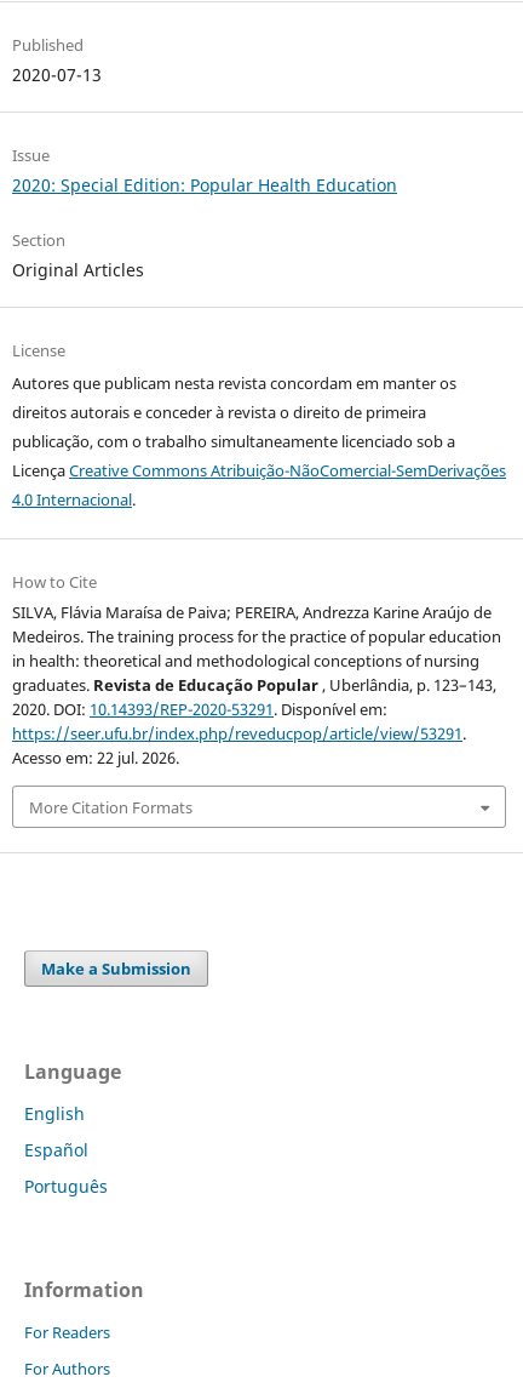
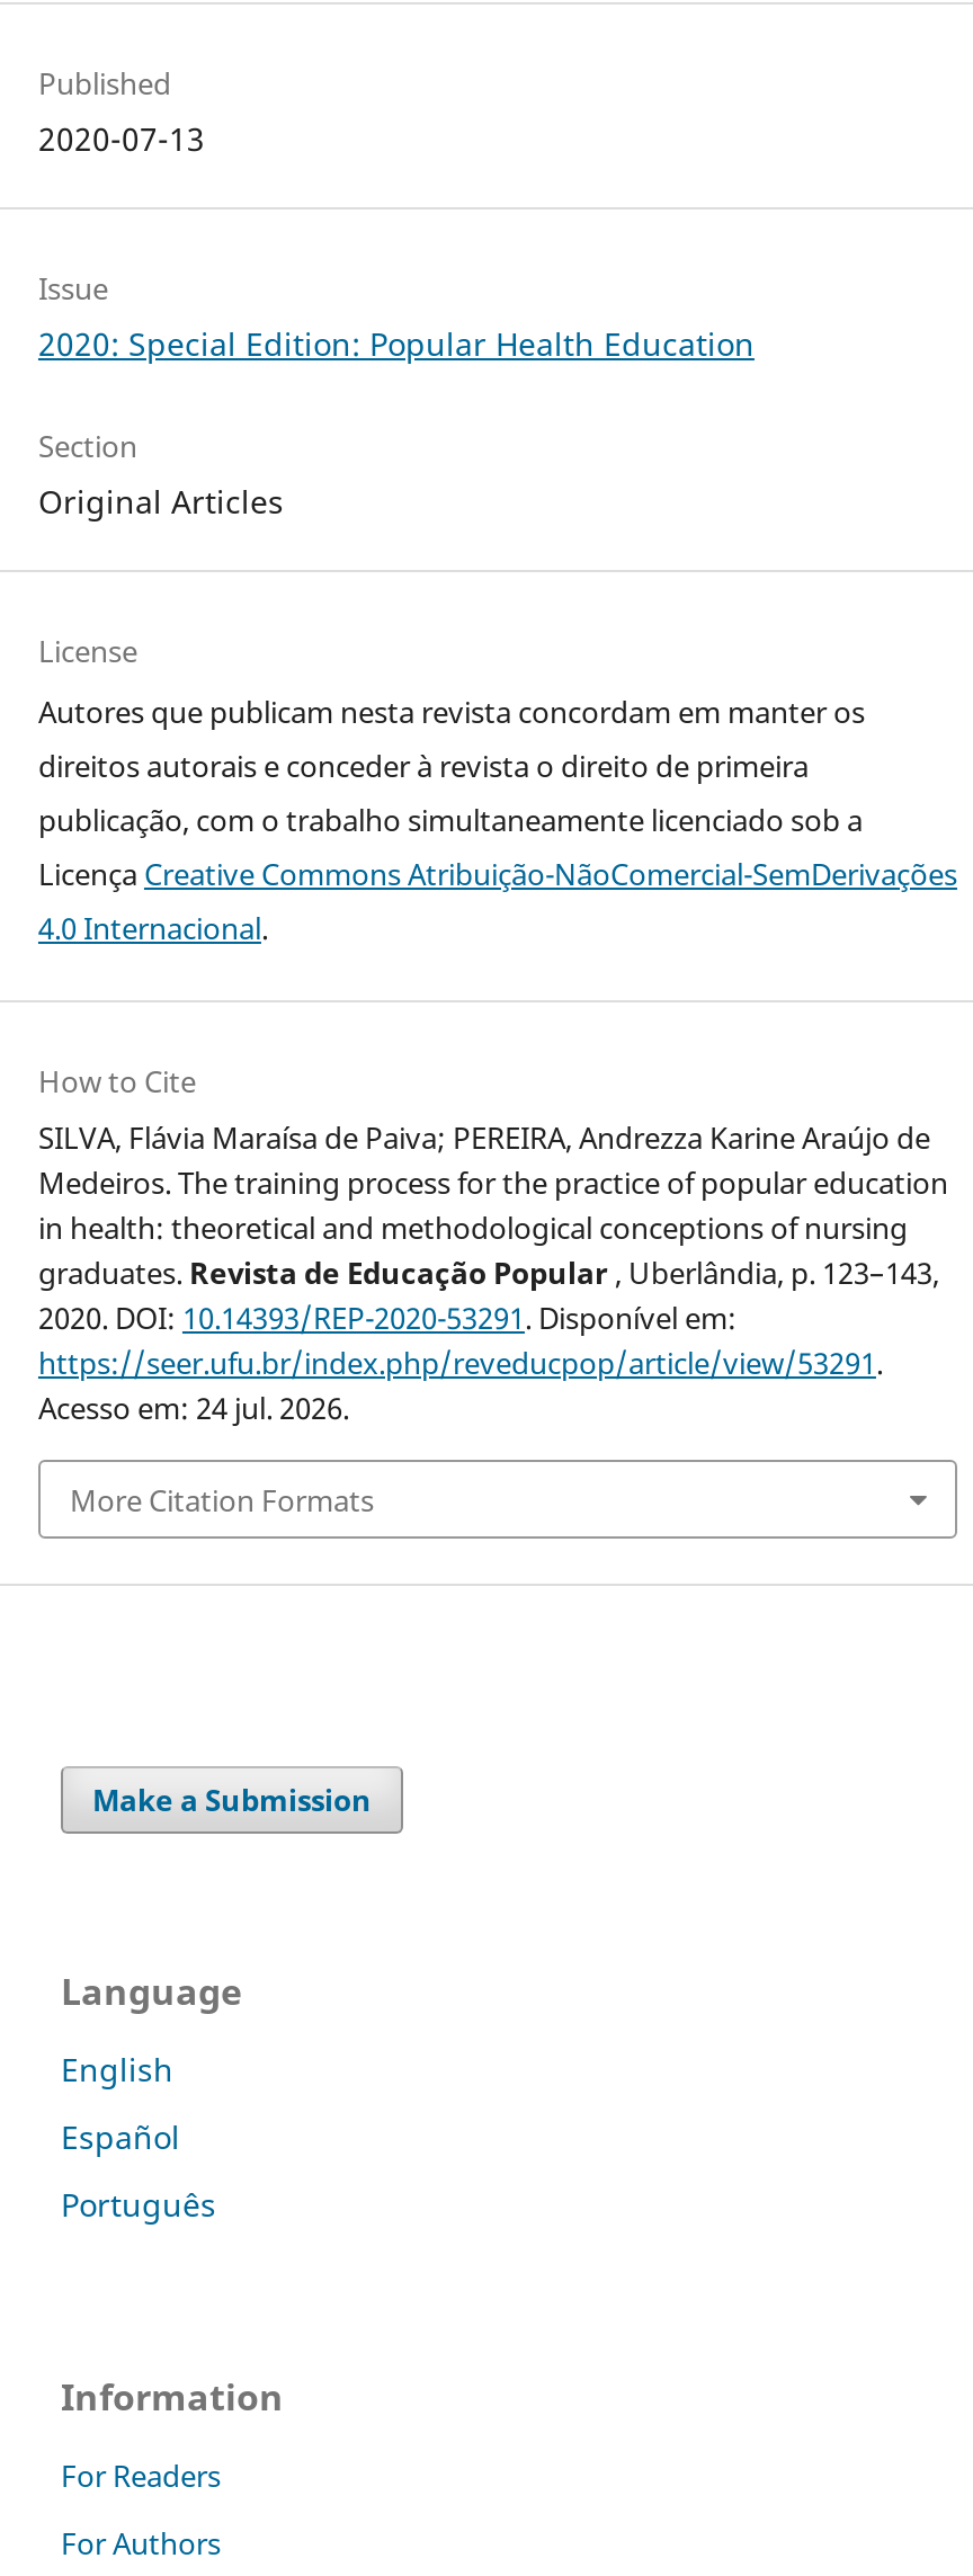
[12,747,179,769] Acesso em: 22 jul. 2026. -> [38,1388,349,1429] Acesso em: 24 jul. 2026.

